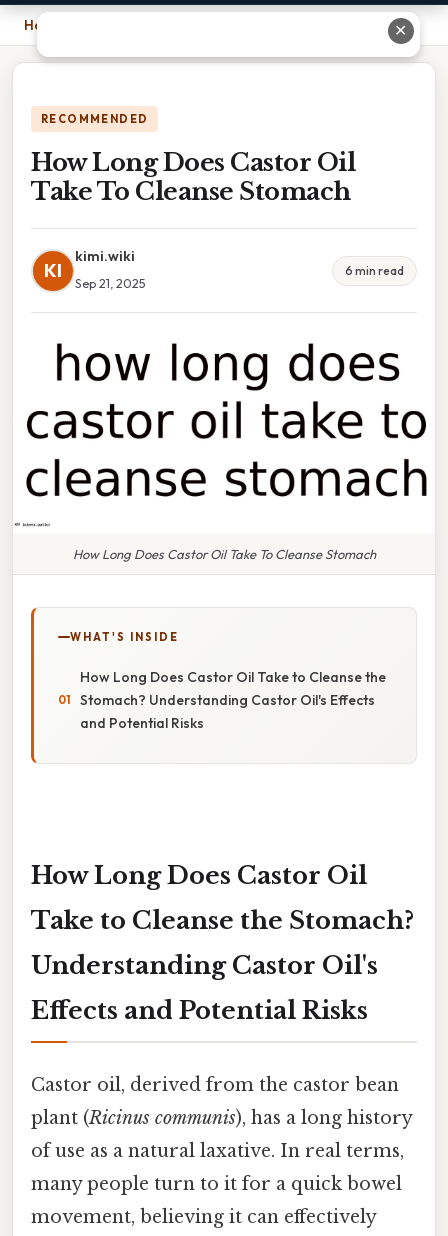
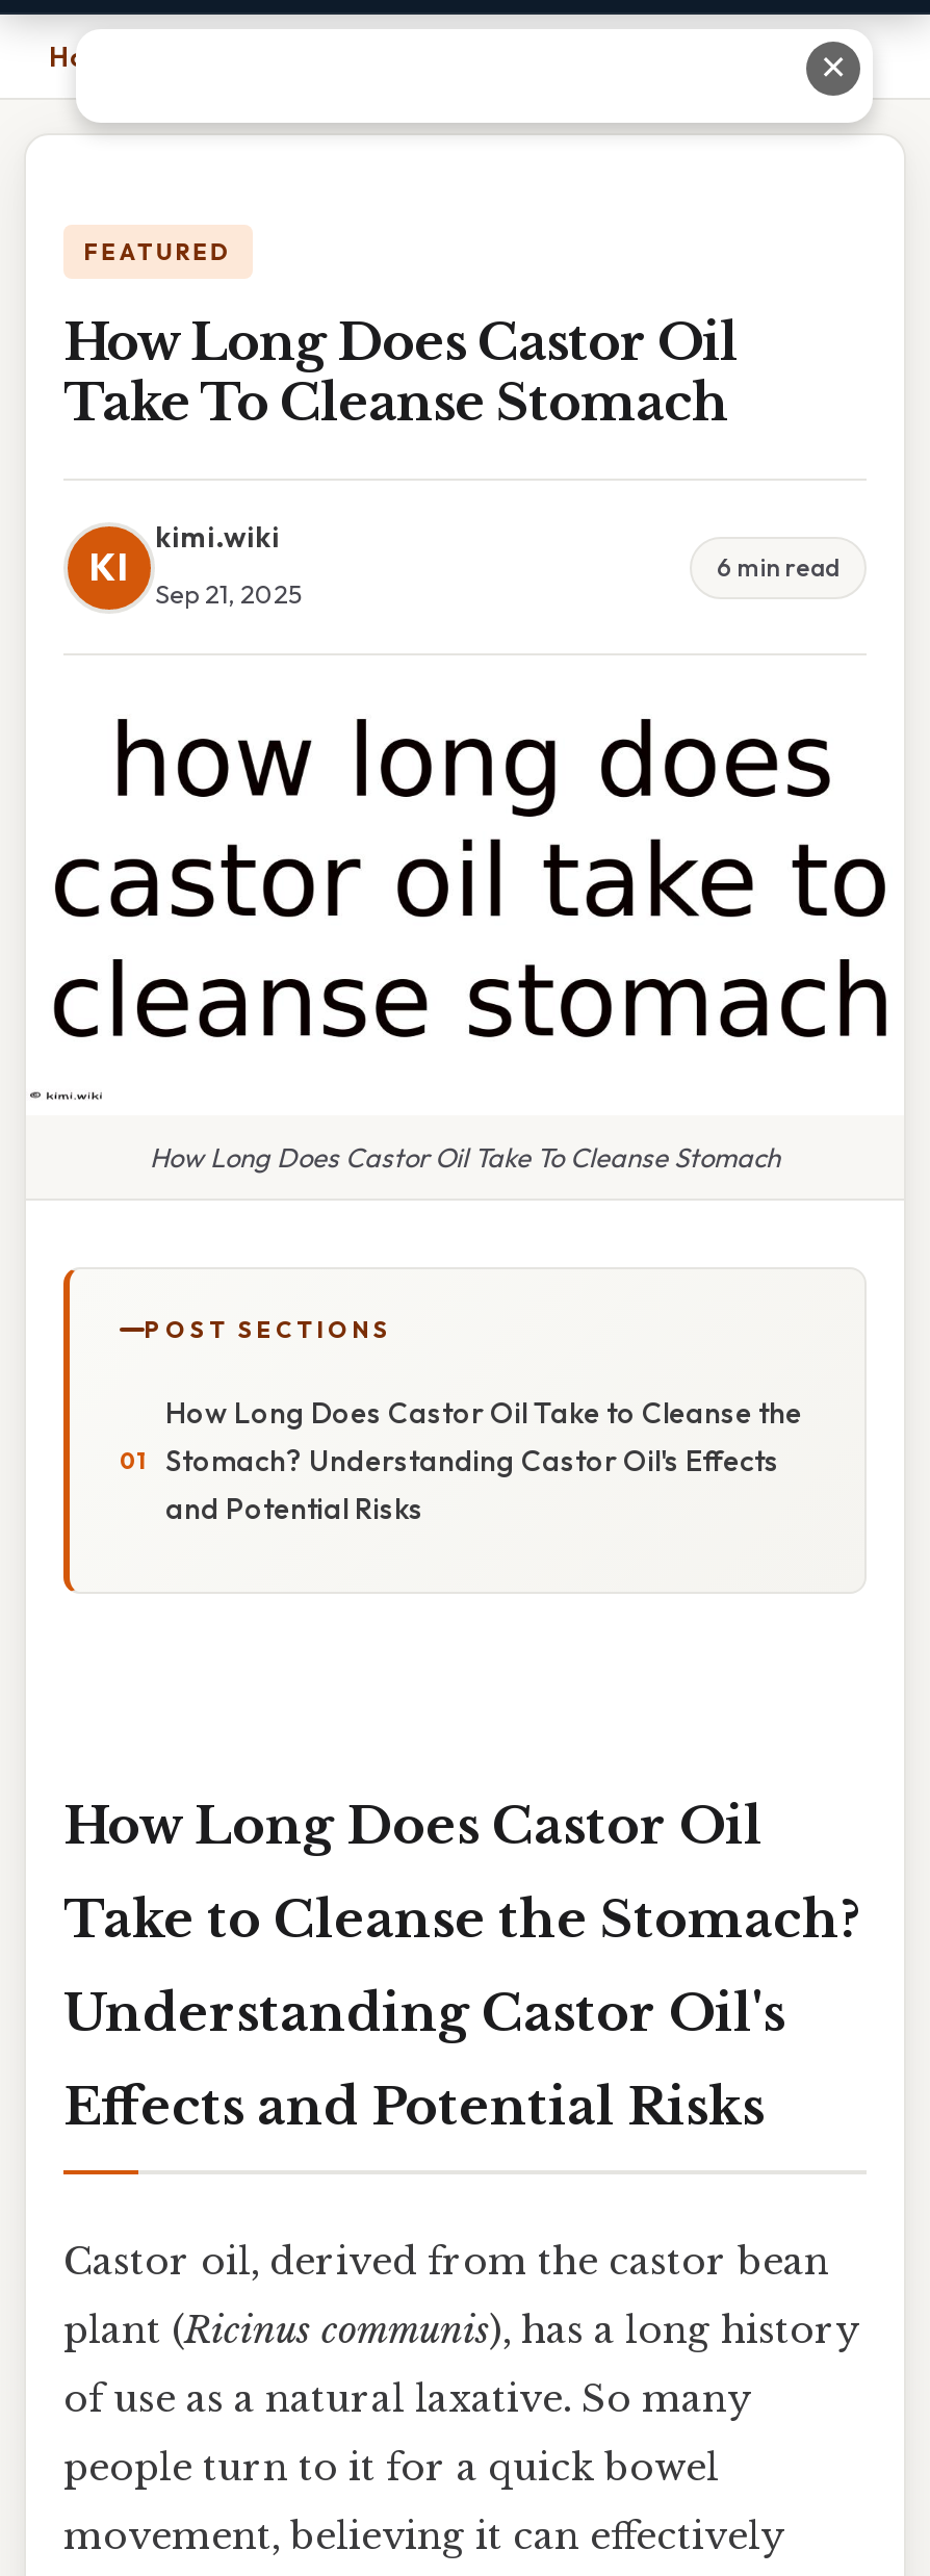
[41,112,148,126] RECOMMENDED -> [84,237,232,266] FEATURED
[70,630,179,644] WHAT'S INSIDE -> [145,1315,392,1344] POST SECTIONS
[31,1140,404,1162] of use as a natural laxative. In real terms, -> [63,2376,748,2422] of use as a natural laxative. So many
[31,1173,402,1195] many people turn to it for a quick bowel -> [63,2445,719,2490] people turn to it for a quick bowel

